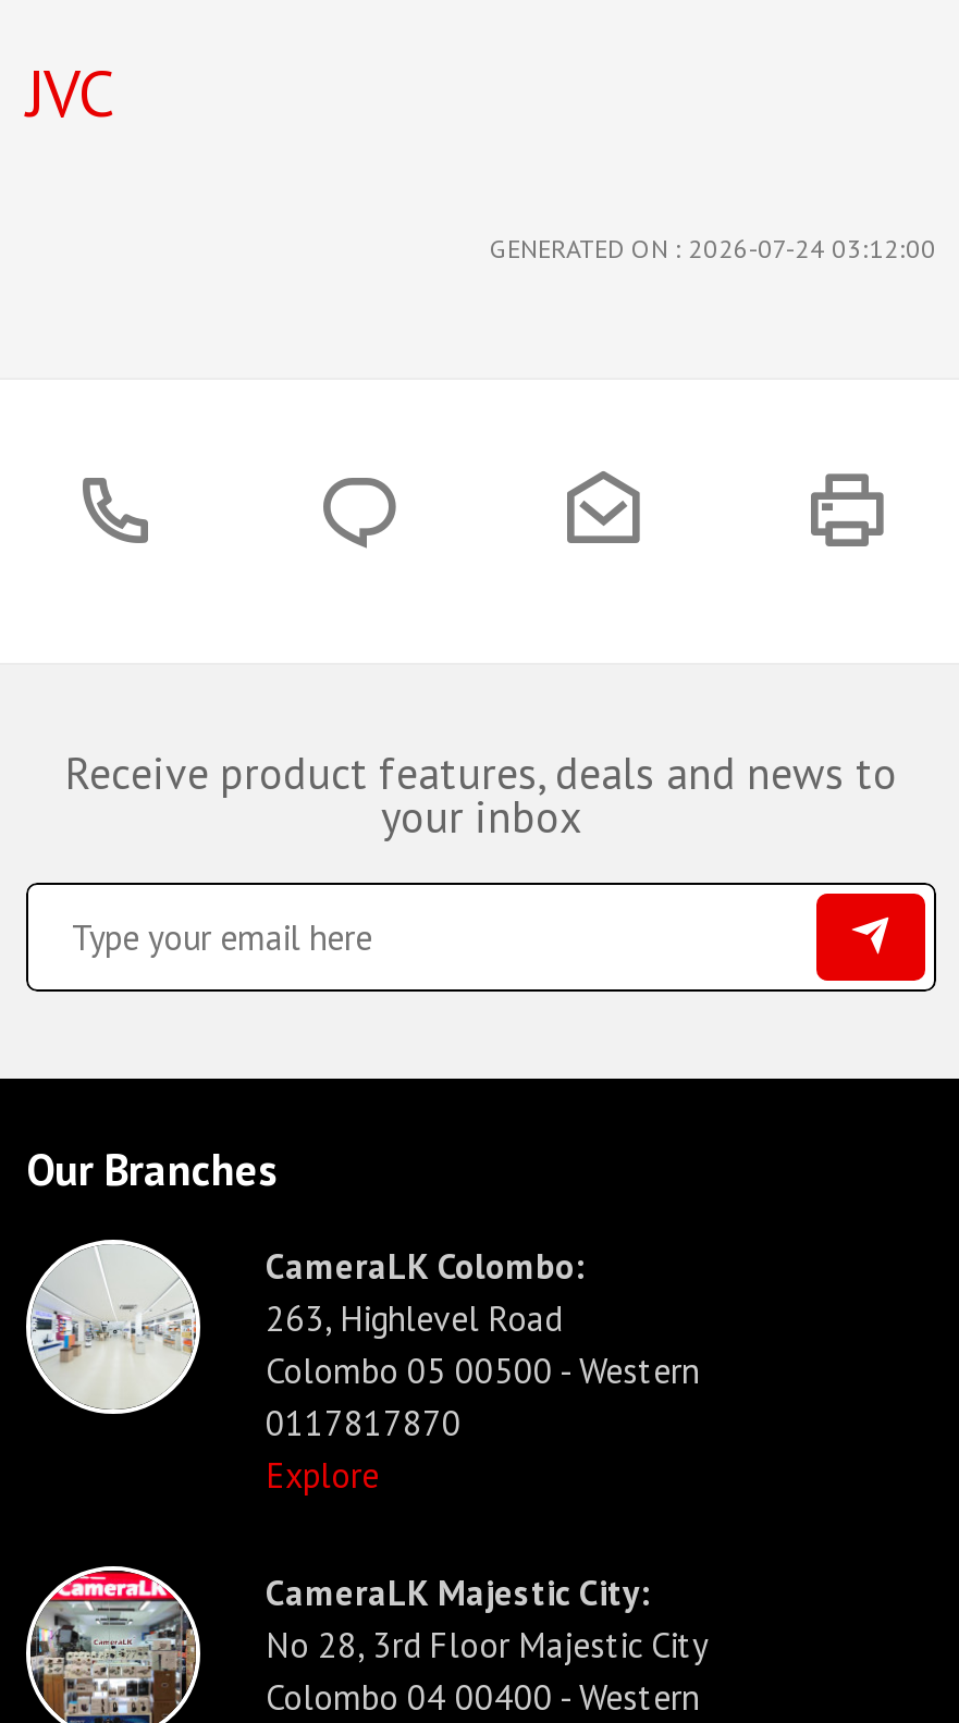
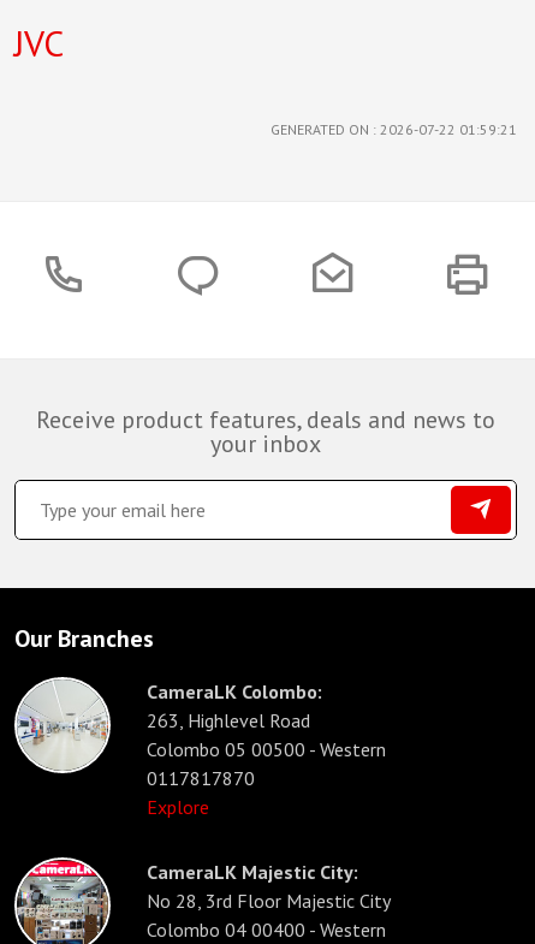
[490,232,936,264] GENERATED ON : 2026-07-24 03:12:00 -> [271,120,517,138] GENERATED ON : 2026-07-22 01:59:21

